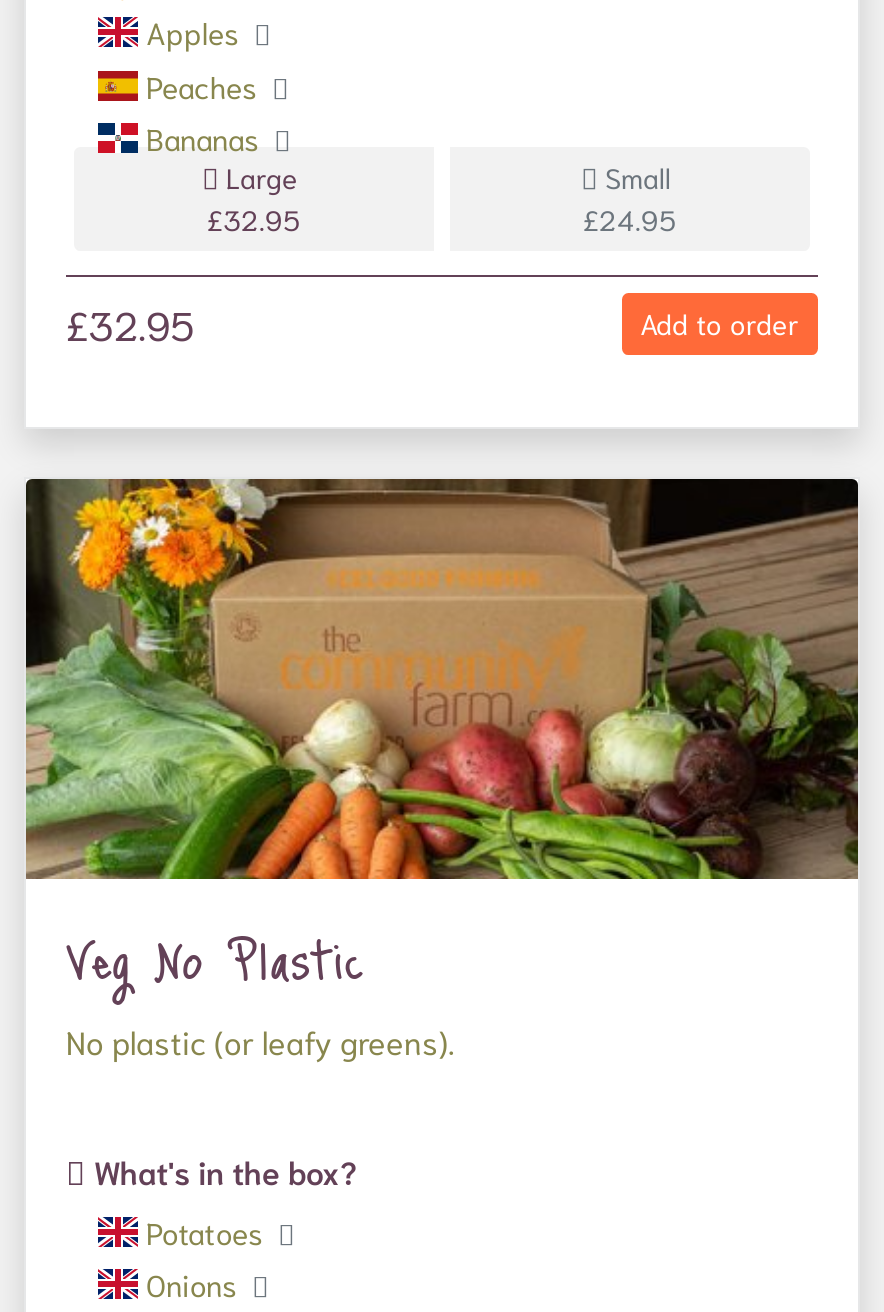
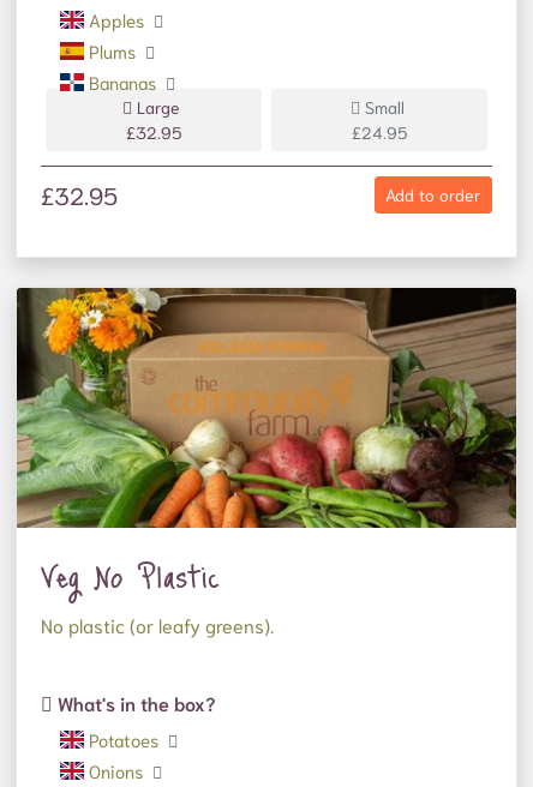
[138,65,264,105] Peaches -> [84,39,140,63] Plums

